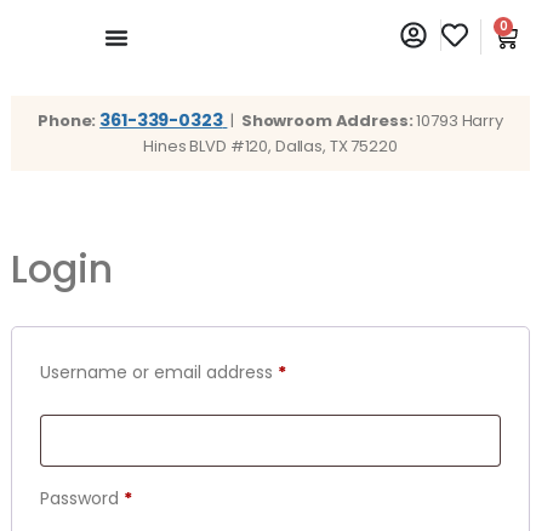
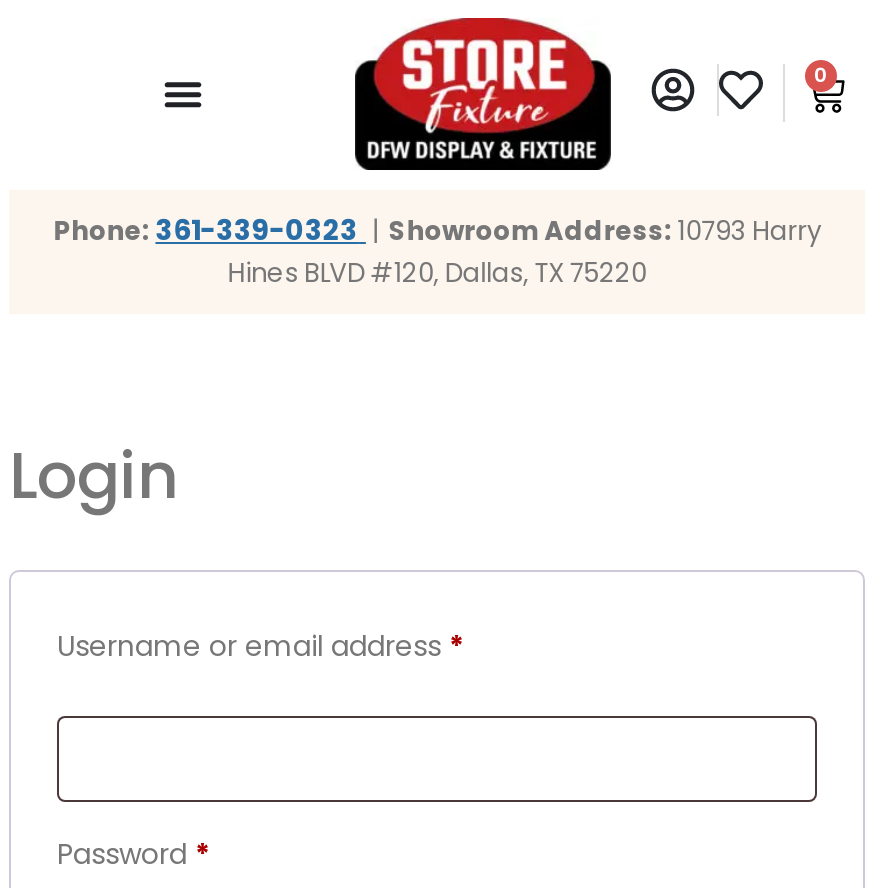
none -> [353,16,613,172] [image]

